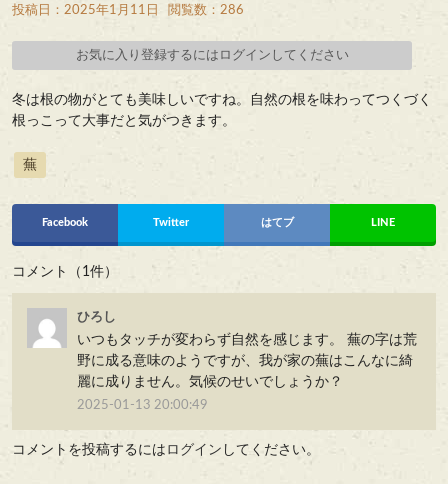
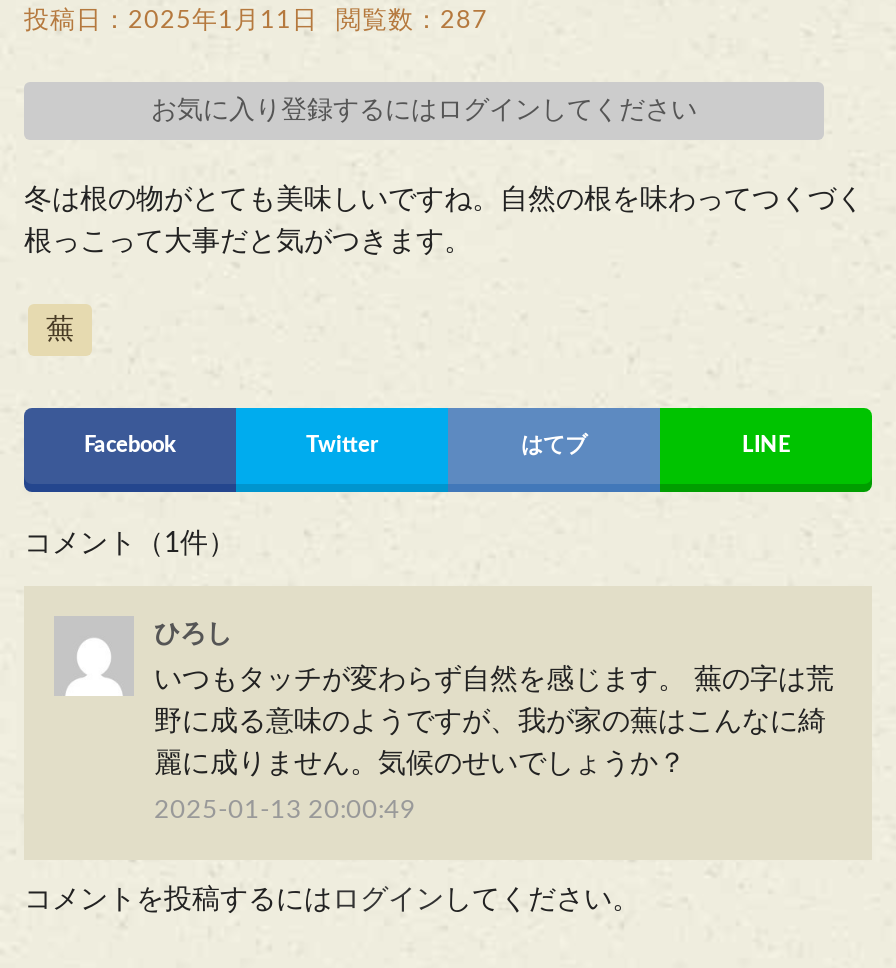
[12,4,244,16] 投稿日：2025年1月11日 閲覧数：286 -> [24,9,488,33] 投稿日：2025年1月11日 閲覧数：287

